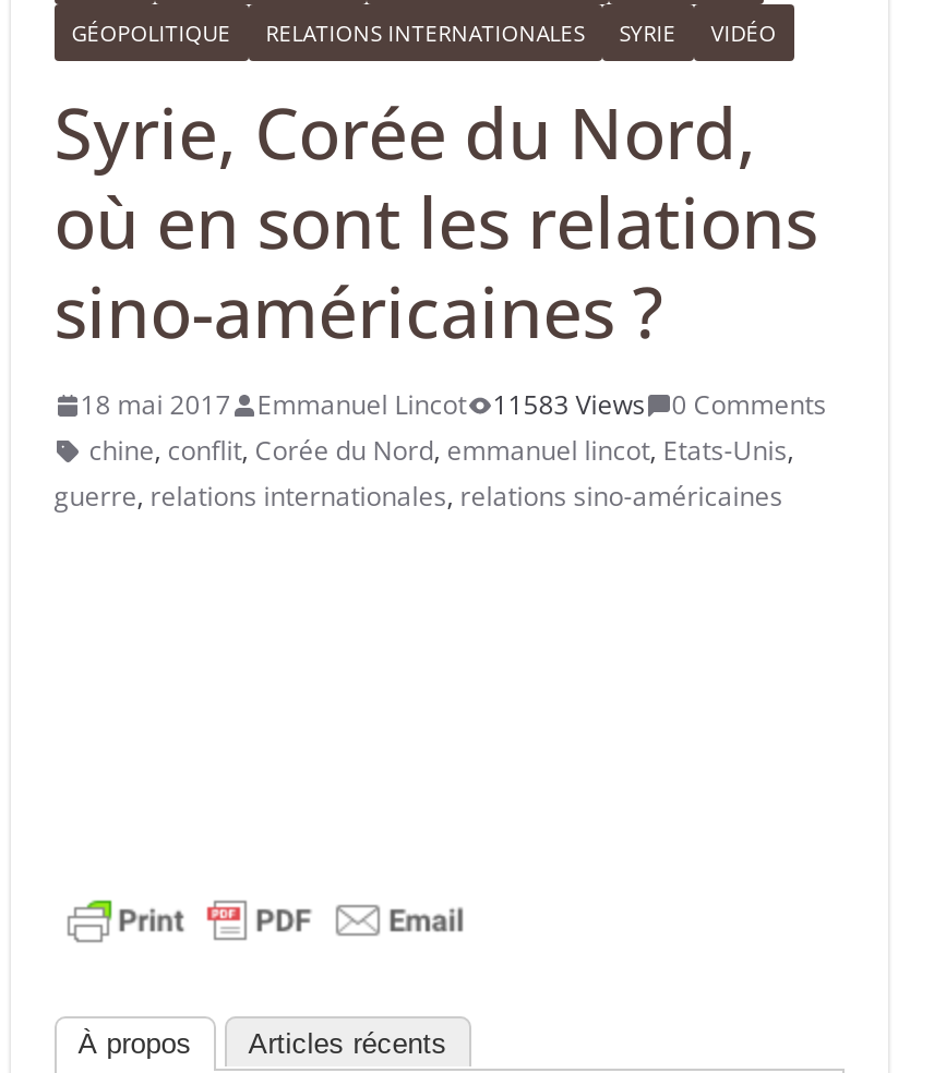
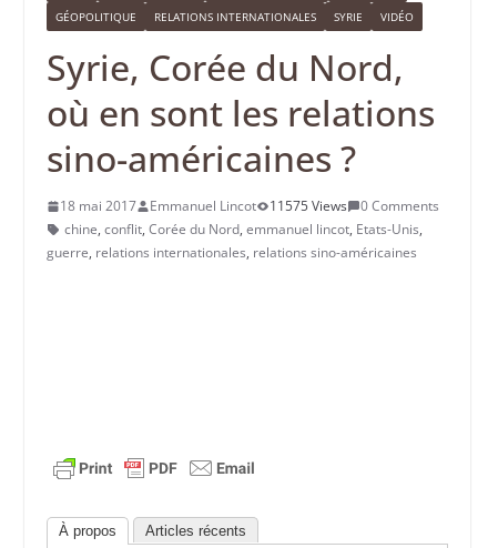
[80,386,826,423] 18 mai 2017 Emmanuel Lincot 11583 Views 0 Comments -> [60,196,439,215] 18 mai 2017 Emmanuel Lincot 11575 Views 0 Comments

